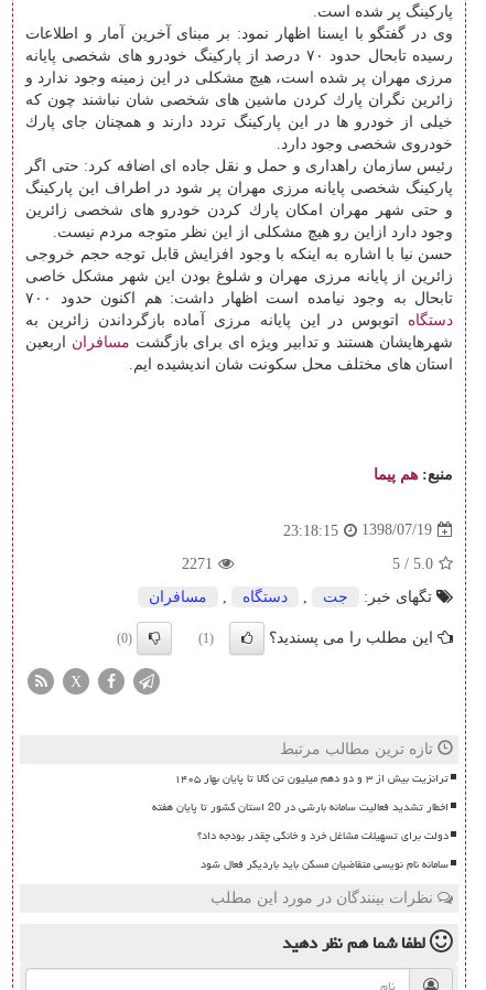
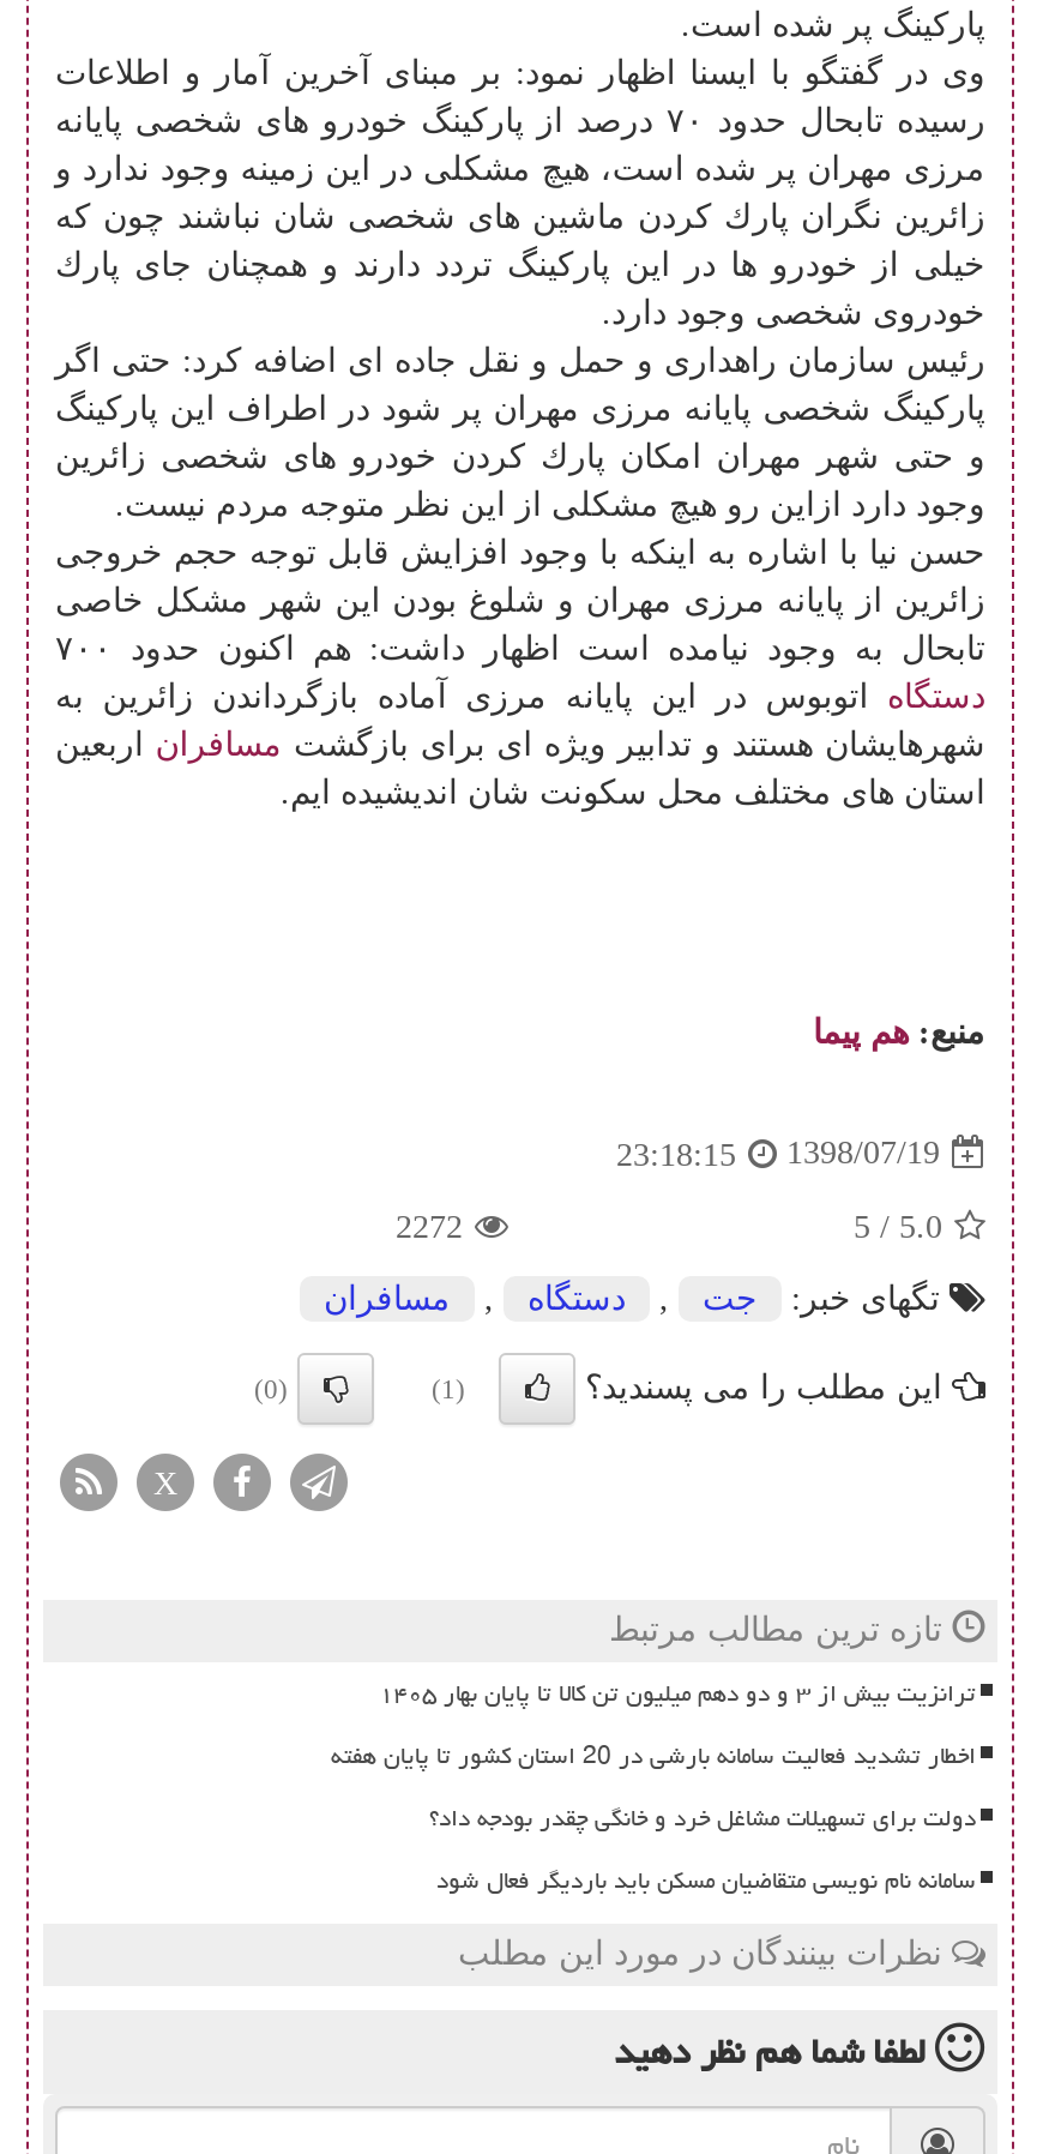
[182,555,213,572] 2271 -> [396,1208,463,1244] 2272

